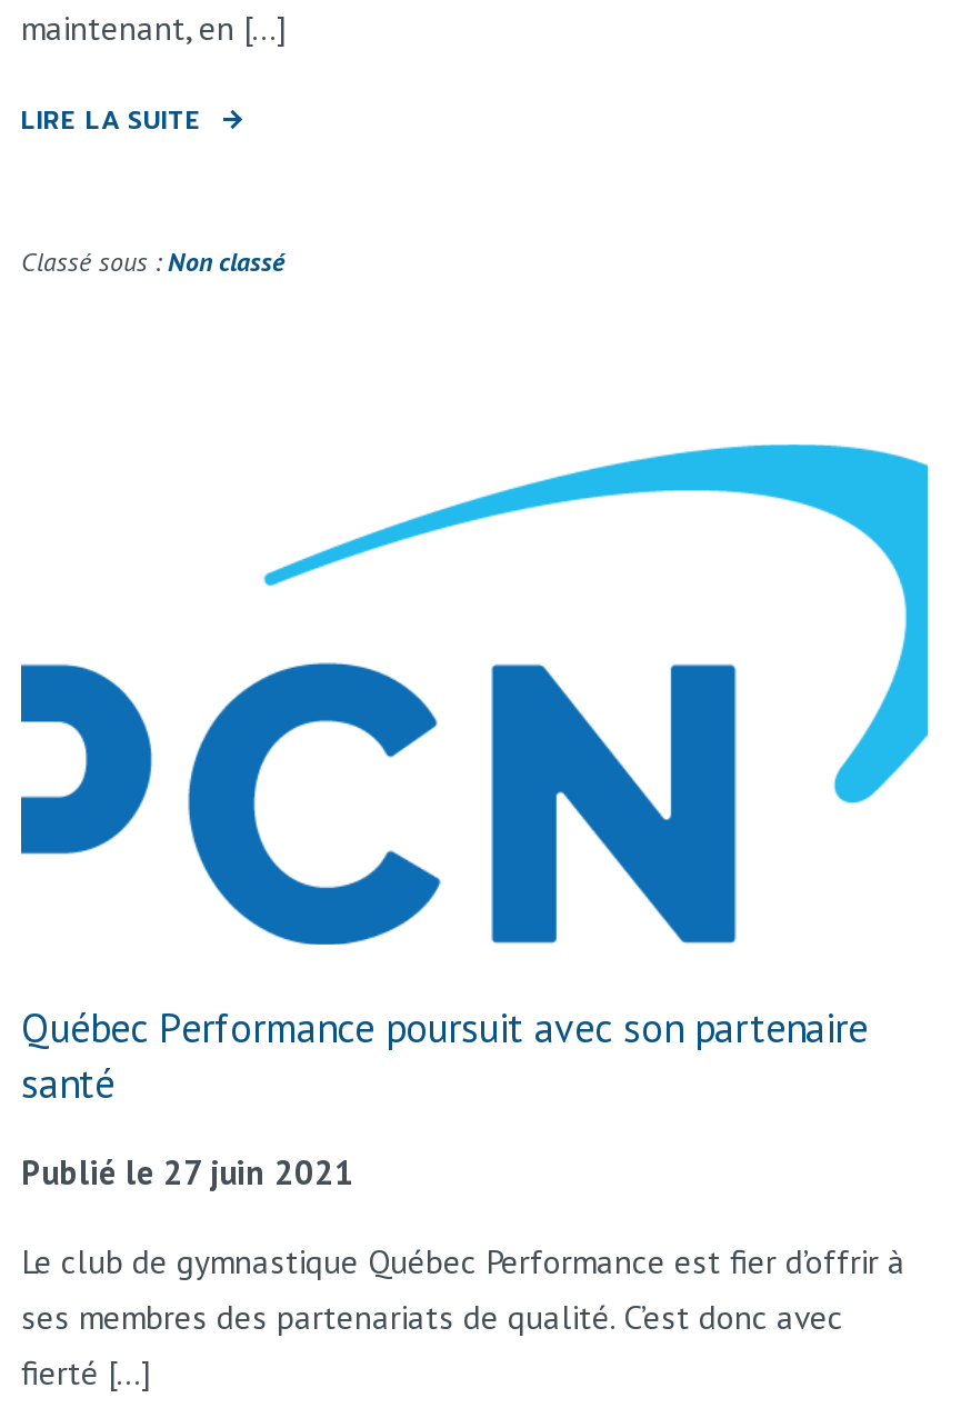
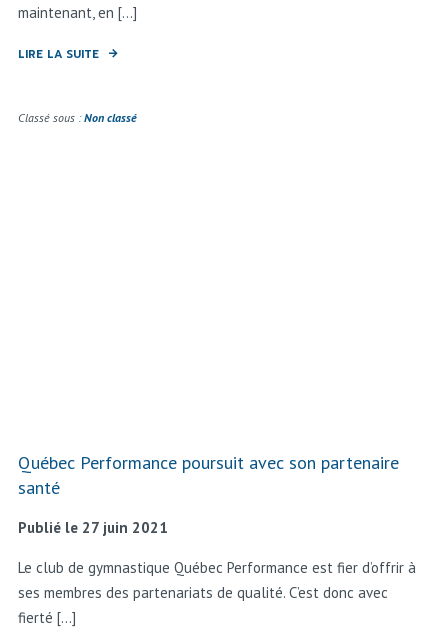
[186,442,930,947] [image] -> none
[19,662,154,856] [image] -> none

